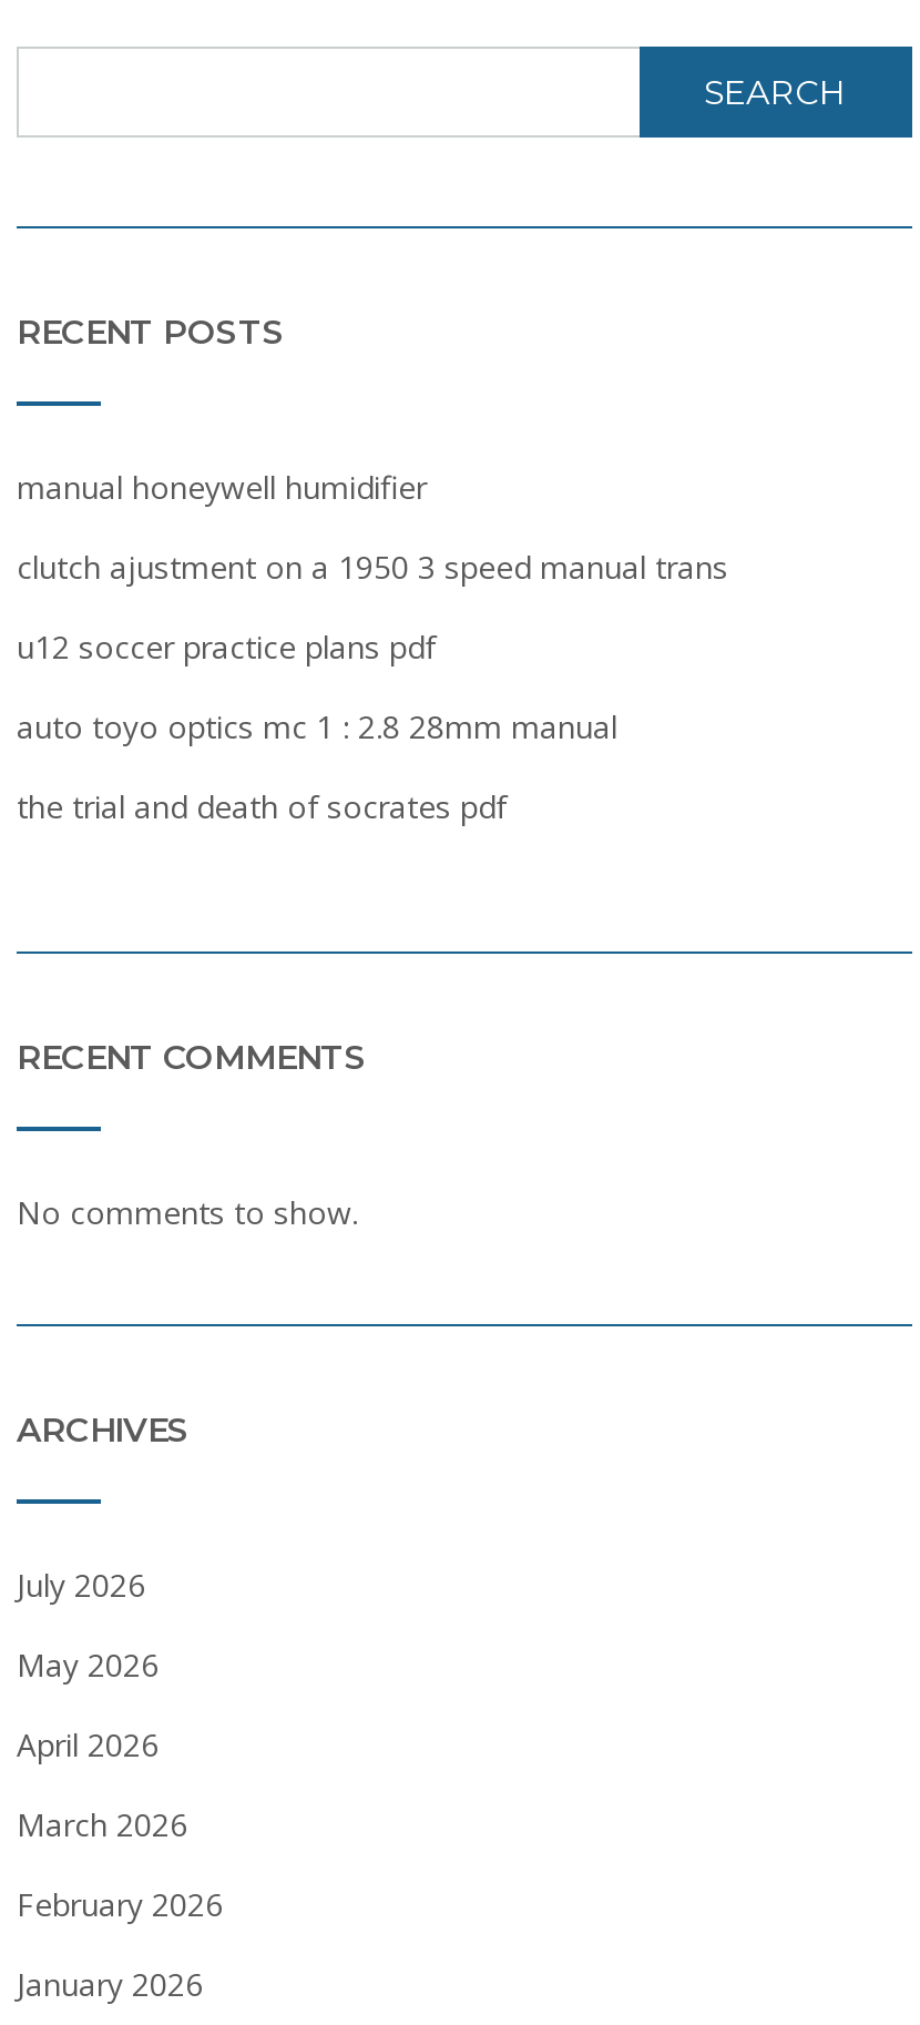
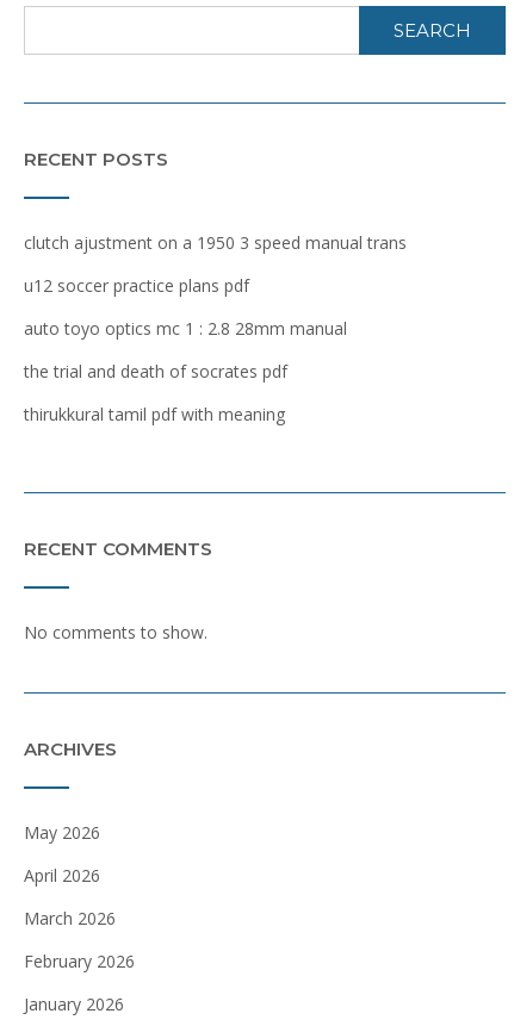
[17,466,427,508] manual honeywell humidifier -> none
none -> [24,403,285,426] thirukkural tamil pdf with meaning
[17,1564,145,1606] July 2026 -> none

